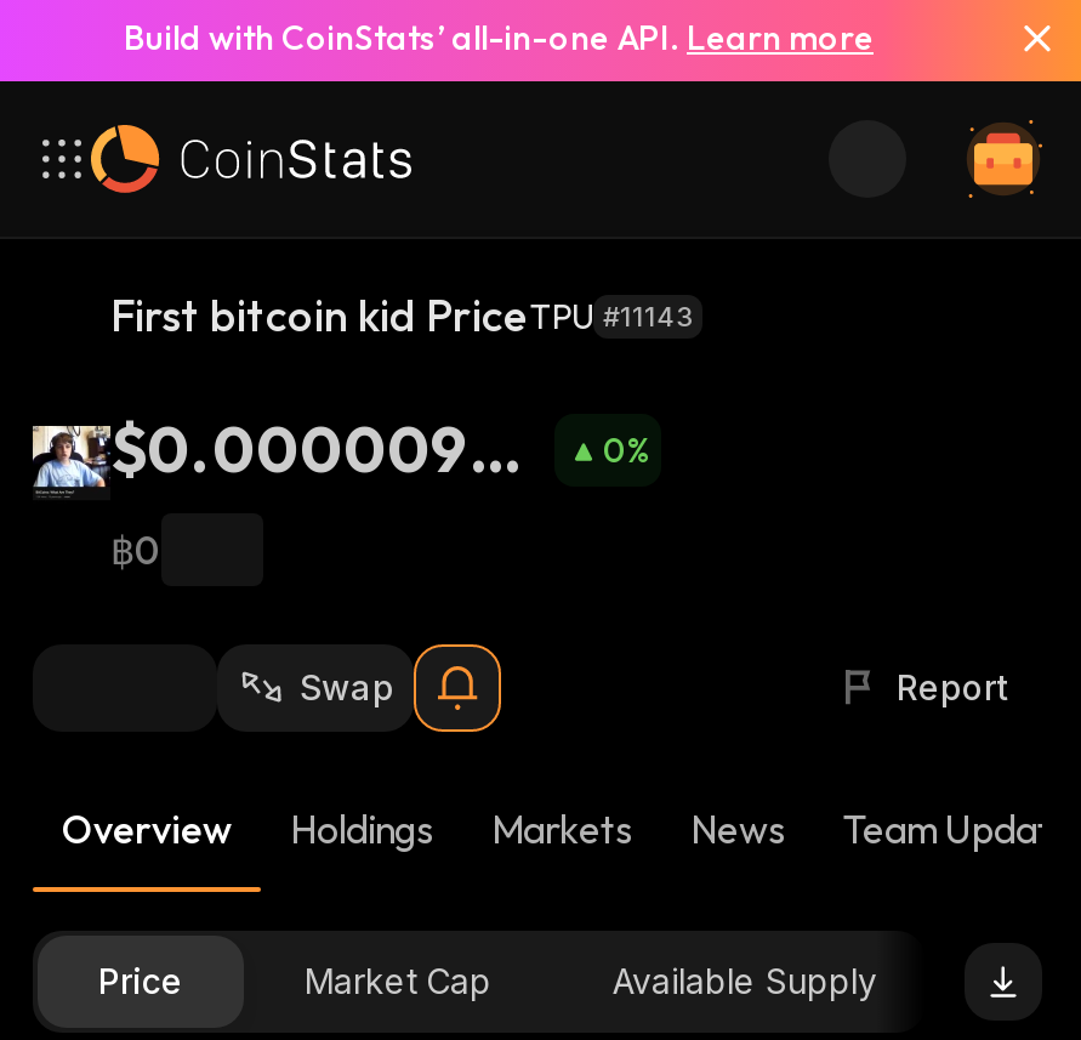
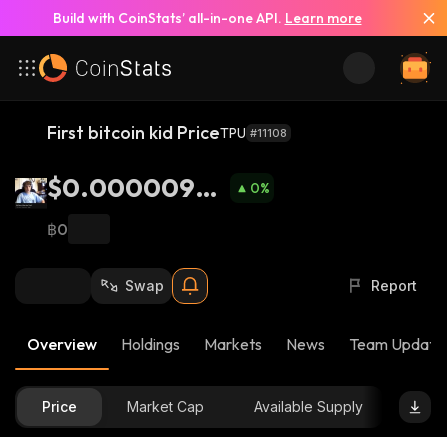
[110,288,693,343] First bitcoin kid PriceTPU #11143 -> [47,121,287,144] First bitcoin kid PriceTPU #11108

